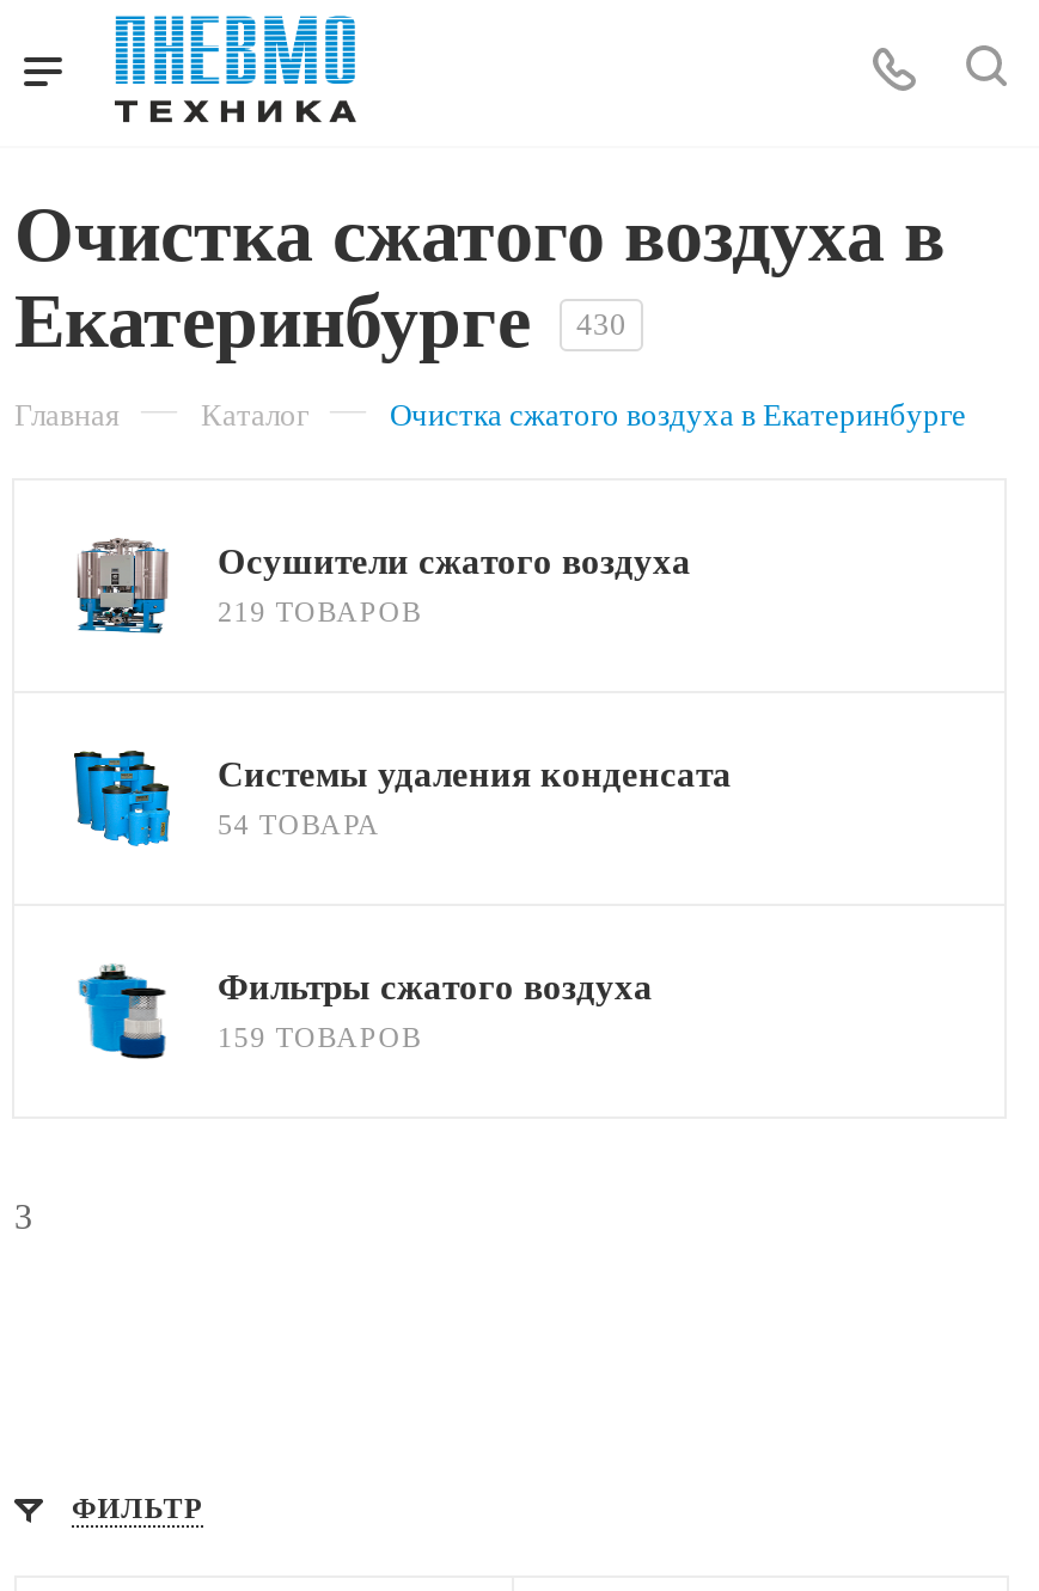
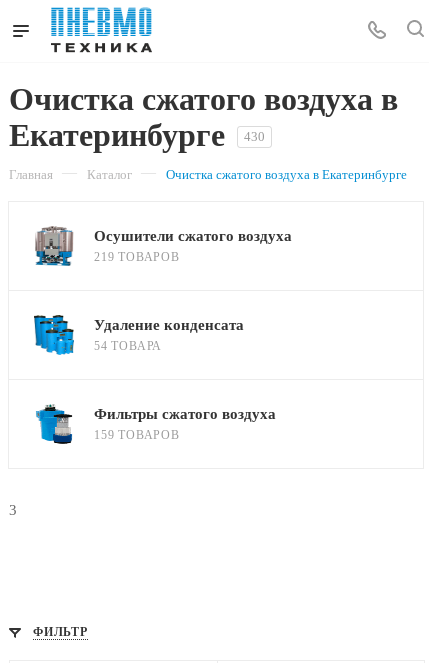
[218,755,732,794] Системы удаления конденсата -> [94,317,244,333] Удаление конденсата

